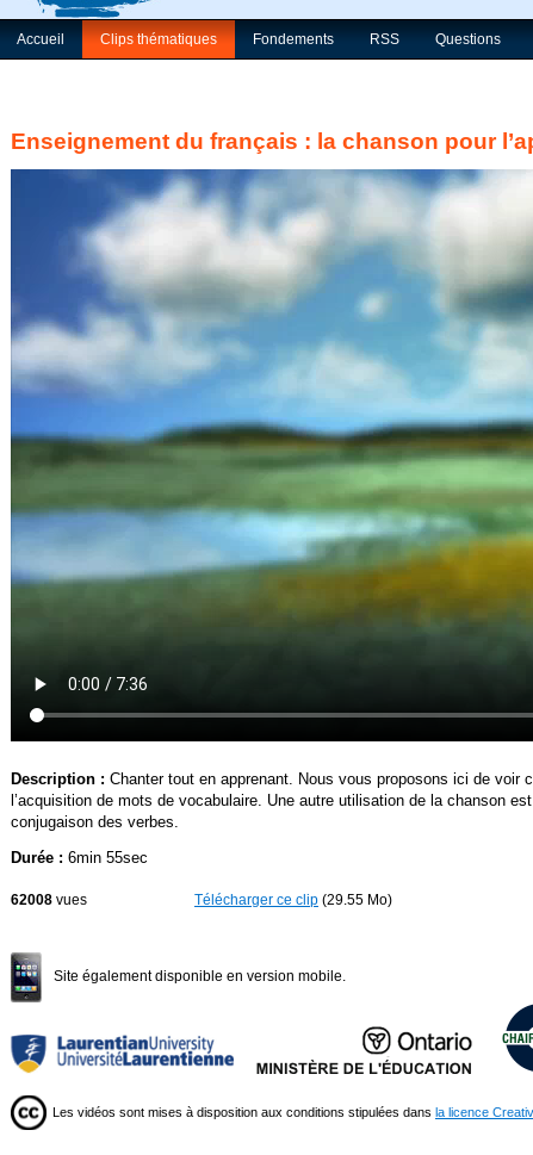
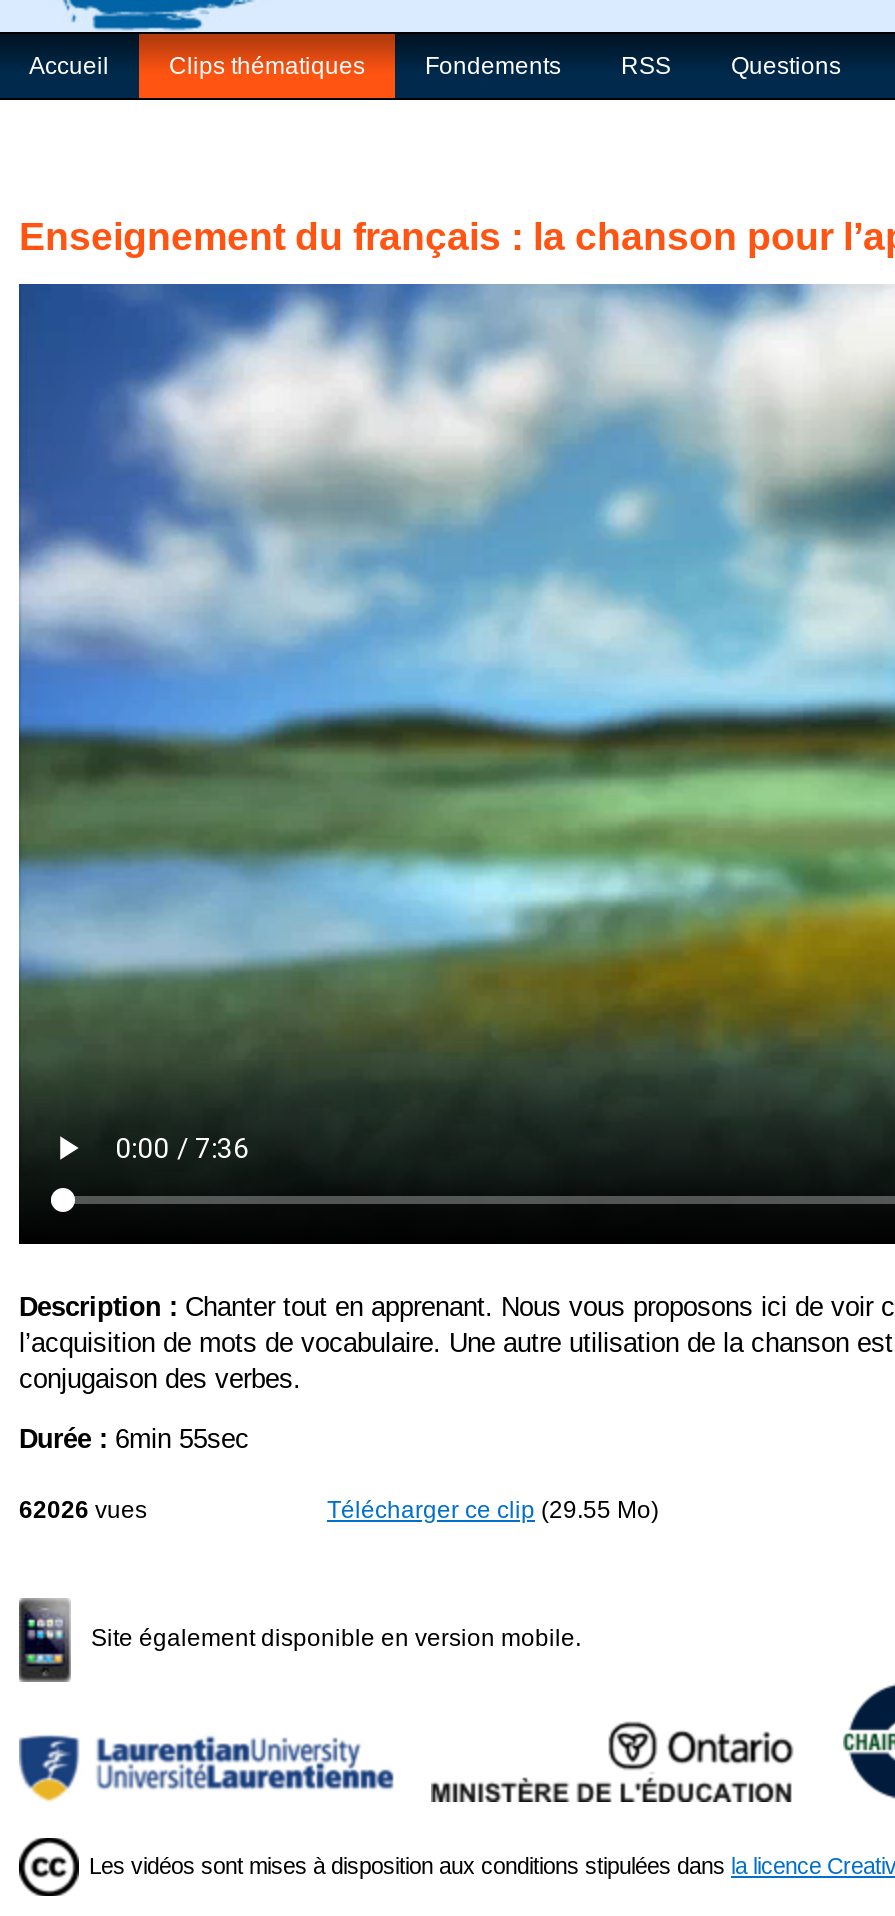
[11,891,87,908] 62008 vues -> [19,1496,147,1524] 62026 vues

